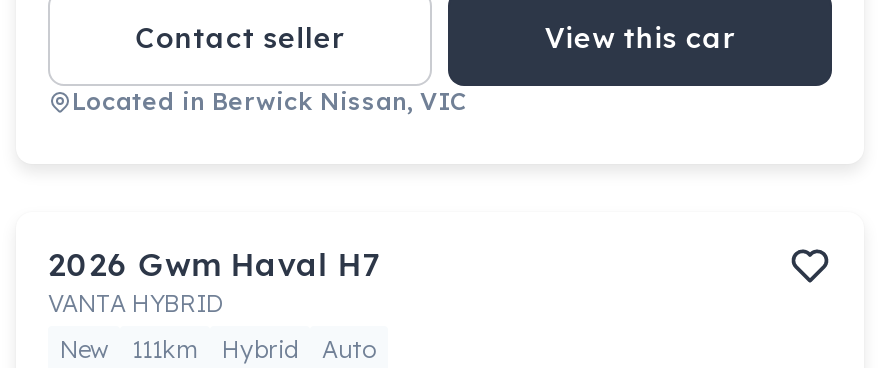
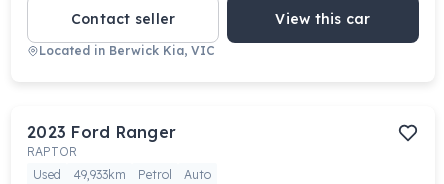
[72,86,468,116] Located in Berwick Nissan, VIC -> [39,43,215,58] Located in Berwick Kia, VIC
[48,244,381,318] 2026 Gwm Haval H7 | VANTA HYBRID -> [27,122,176,159] 2023 Ford Ranger | RAPTOR
[60,334,298,364] New | 111km | Hybrid -> [33,167,172,182] Used | 49,933km | Petrol

